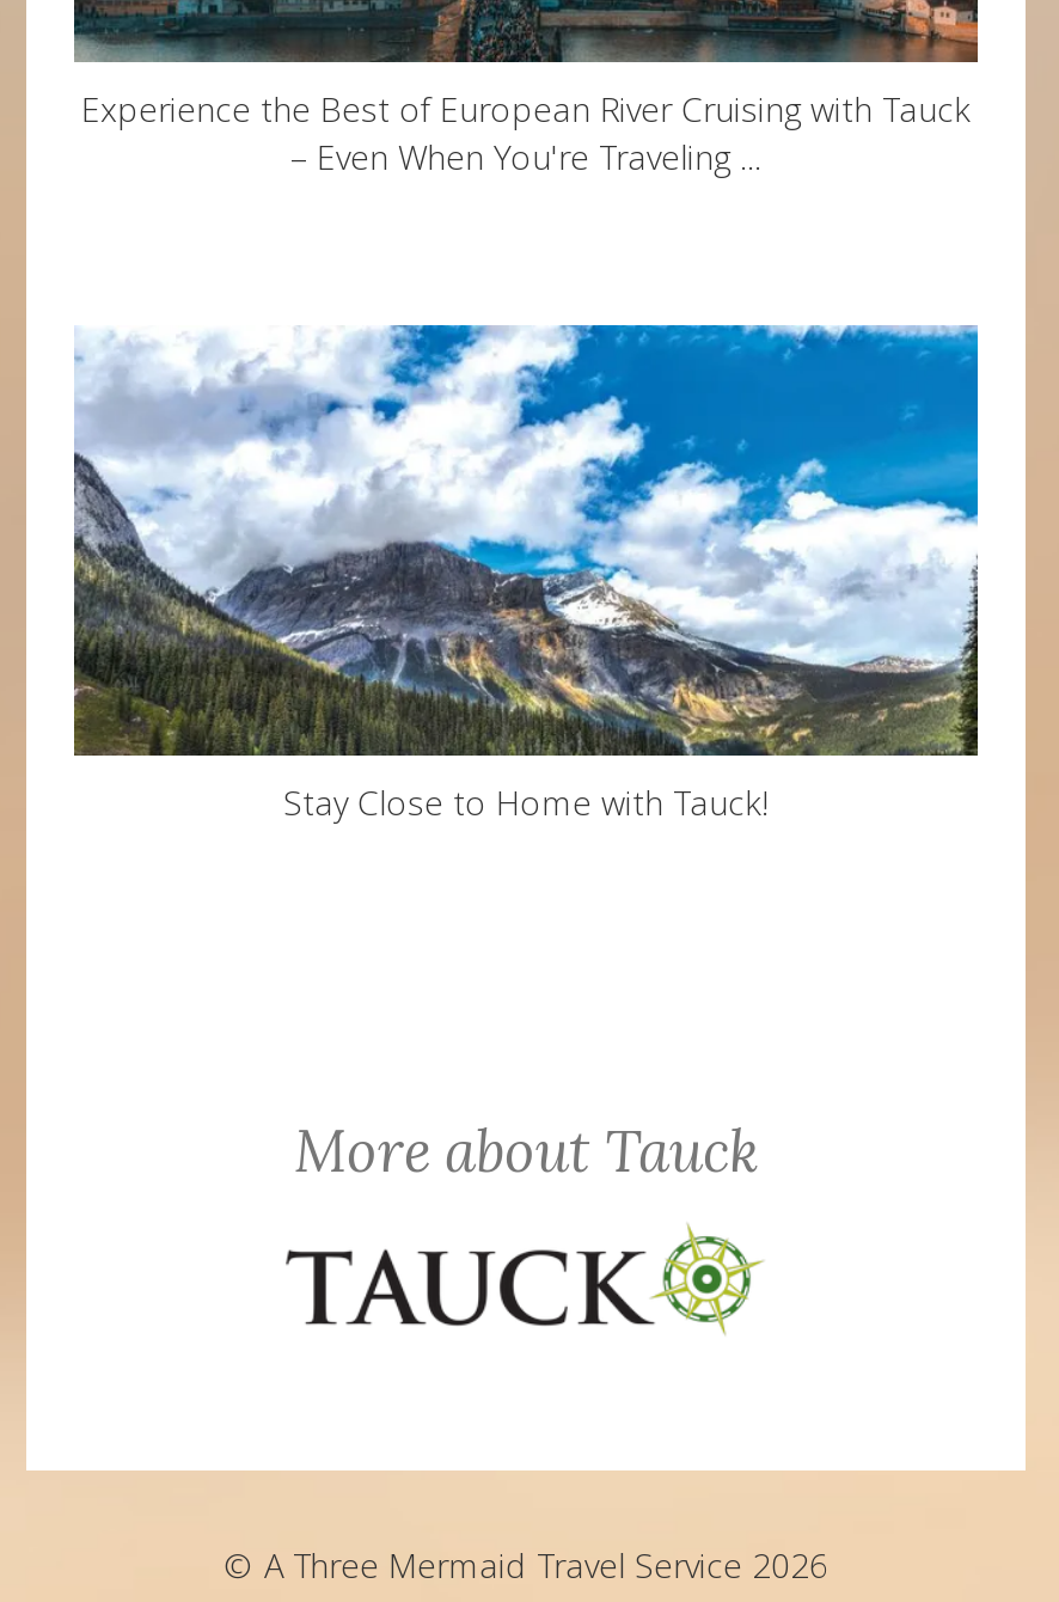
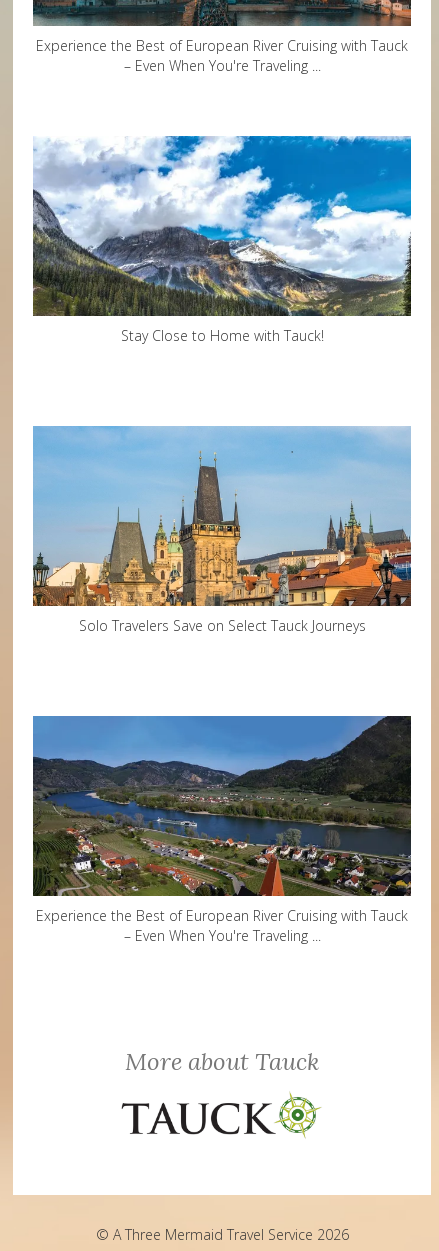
none -> [32,425,412,635] [image] | Solo Travelers Save on Select Tauck Journeys
none -> [32,715,412,945] [image] | Experience the Best of European River Cruising with Tauck | – Even When You're Traveling ...

